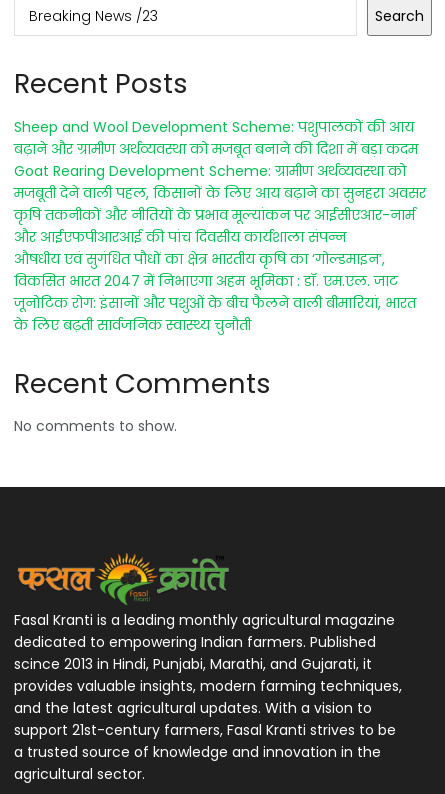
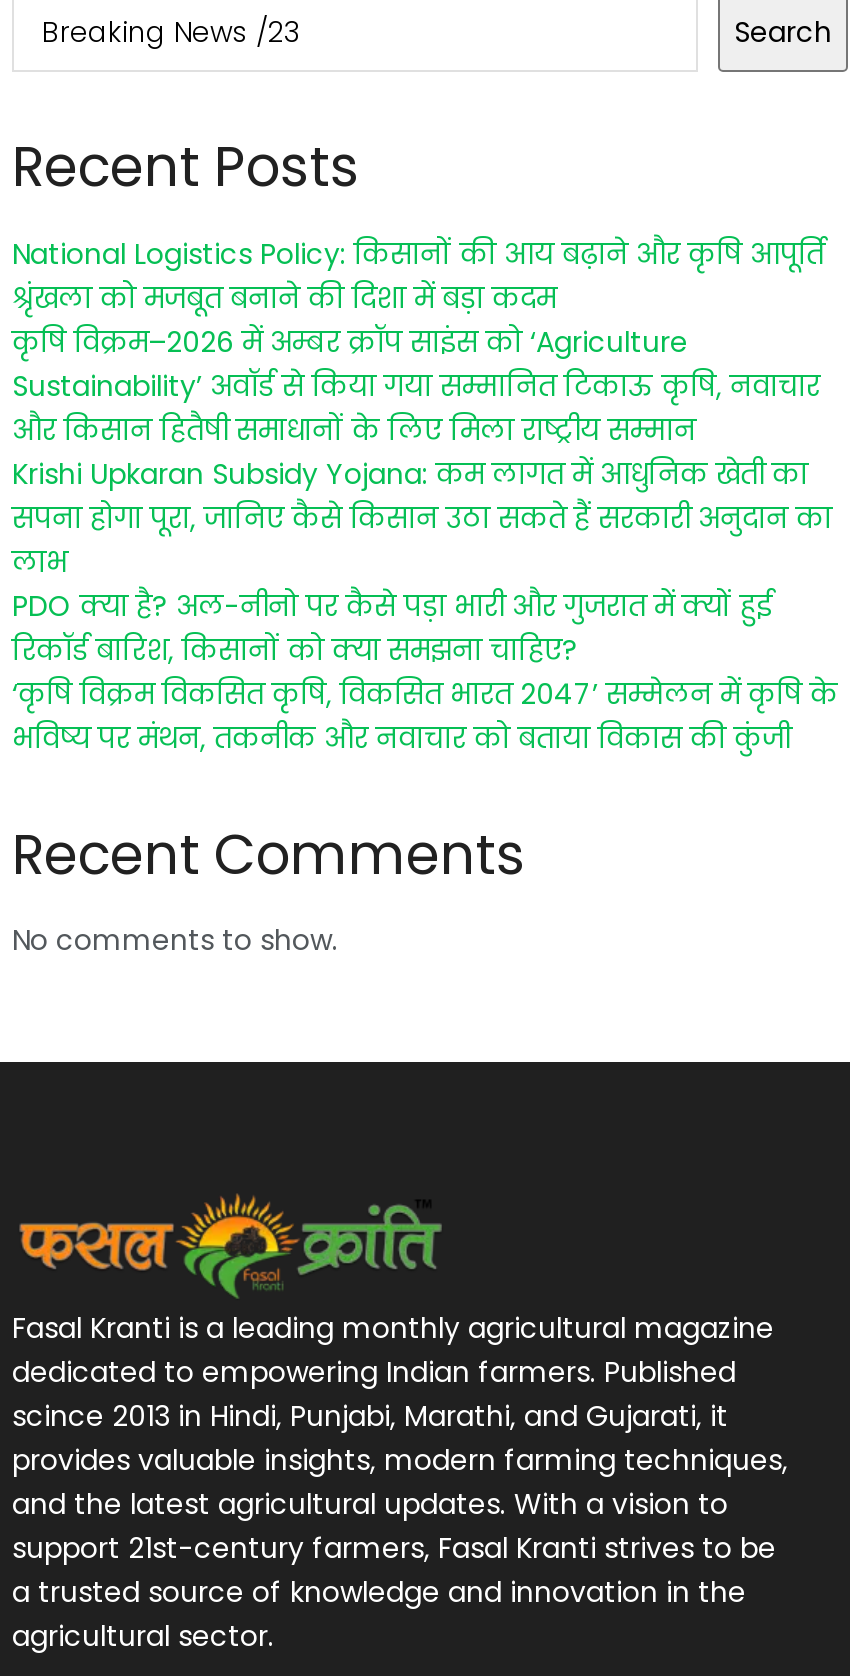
[14,117,426,335] Sheep and Wool Development Scheme: पशुपालकों की आय | बढ़ाने और ग्रामीण अर्थव्यवस्था को मजबूत बनाने की दिशा में बड़ा कदम | Goat Rearing Development Scheme: ग्रामीण अर्थव्यवस्था को | मजबूती देने वाली पहल, किसानों के लिए आय बढ़ाने का सुनहरा अवसर | कृषि तकनीकों और नीतियों के प्रभाव मूल्यांकन पर आईसीएआर-नार्म | और आईएफपीआरआई की पांच दिवसीय कार्यशाला संपन्न | औषधीय एवं सुगंधित पौधों का क्षेत्र भारतीय कृषि का ‘गोल्डमाइन’, | विकसित भारत 2047 में निभाएगा अहम भूमिका : डॉ. एम.एल. जाट | जूनोटिक रोग: इंसानों और पशुओं के बीच फैलने वाली बीमारियां, भारत | के लिए बढ़ती सार्वजनिक स्वास्थ्य चुनौती -> [12,233,838,757] National Logistics Policy: किसानों की आय बढ़ाने और कृषि आपूर्ति | श्रृंखला को मजबूत बनाने की दिशा में बड़ा कदम | कृषि विक्रम–2026 में अम्बर क्रॉप साइंस को ‘Agriculture | Sustainability’ अवॉर्ड से किया गया सम्मानित टिकाऊ कृषि, नवाचार | और किसान हितैषी समाधानों के लिए मिला राष्ट्रीय सम्मान | Krishi Upkaran Subsidy Yojana: कम लागत में आधुनिक खेती का | सपना होगा पूरा, जानिए कैसे किसान उठा सकते हैं सरकारी अनुदान का | लाभ | PDO क्या है? अल-नीनो पर कैसे पड़ा भारी और गुजरात में क्यों हुई | रिकॉर्ड बारिश, किसानों को क्या समझना चाहिए? | ‘कृषि विक्रम विकसित कृषि, विकसित भारत 2047’ सम्मेलन में कृषि के | भविष्य पर मंथन, तकनीक और नवाचार को बताया विकास की कुंजी

